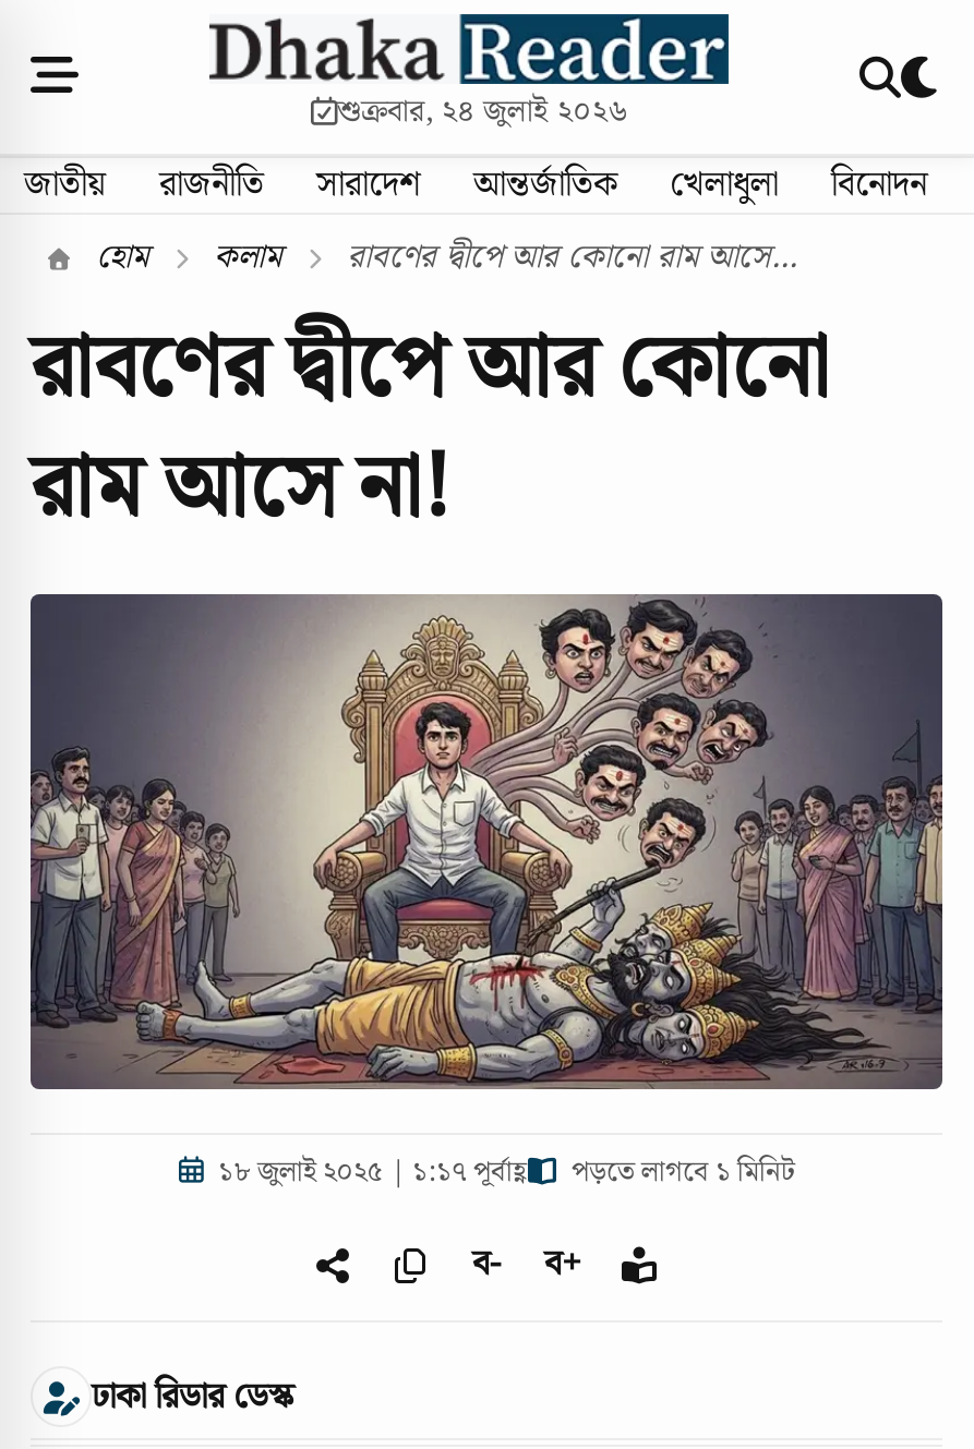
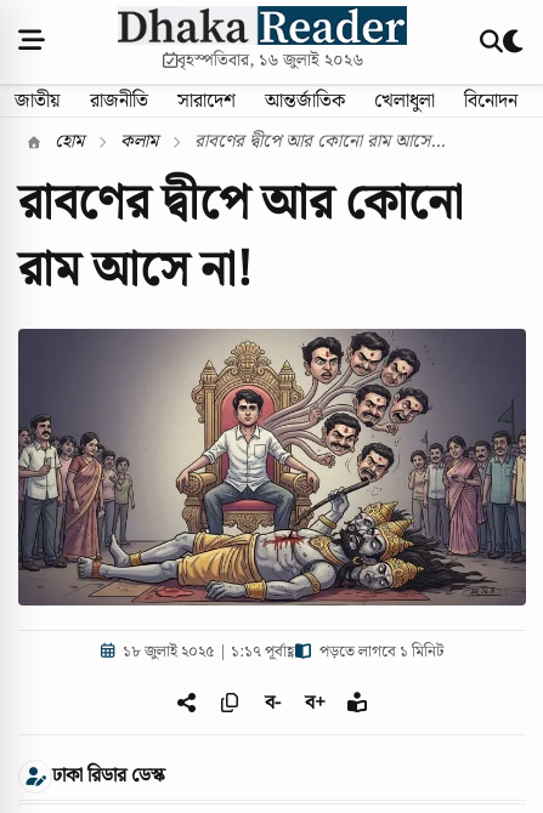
[337,88,627,136] শুক্রবার, ২৪ জুলাই ২০২৬ -> [177,47,363,74] বৃহস্পতিবার, ১৬ জুলাই ২০২৬

